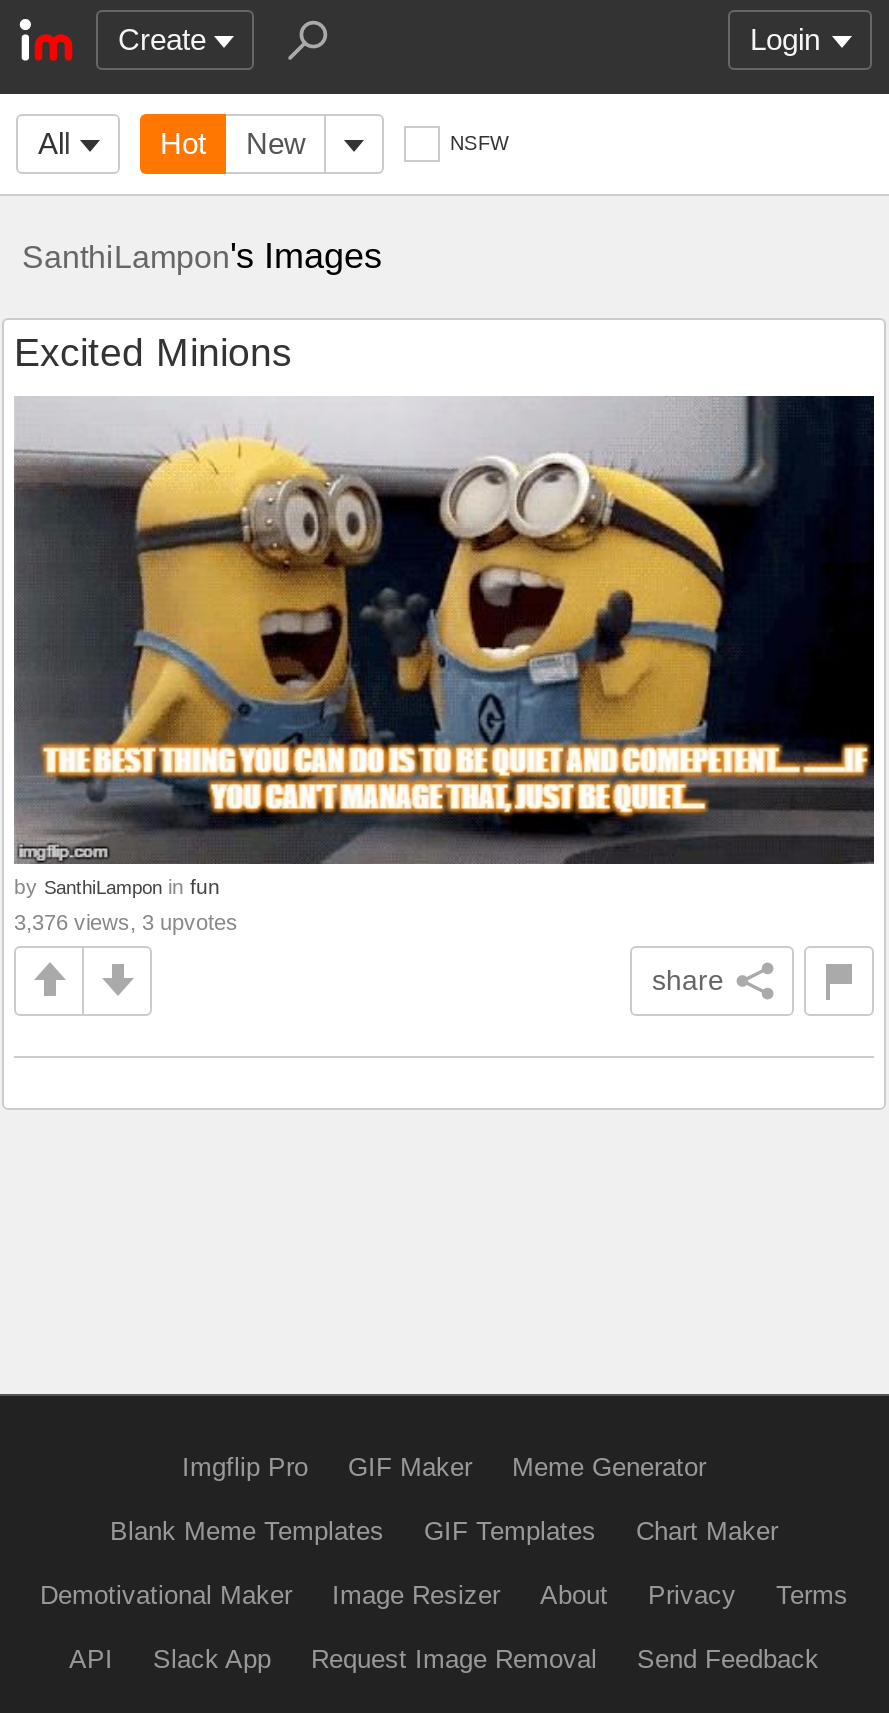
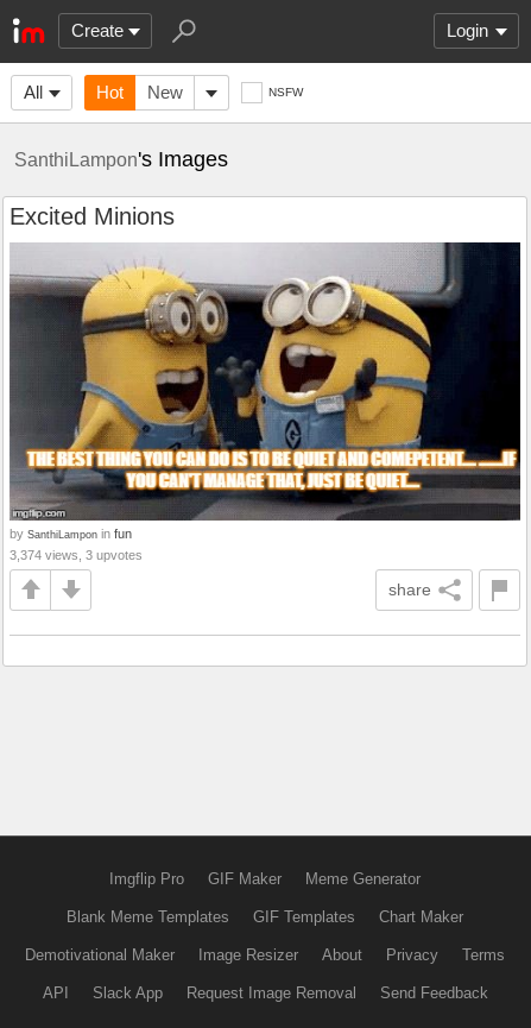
[14,909,238,933] 3,376 views, 3 upvotes -> [10,547,143,562] 3,374 views, 3 upvotes

